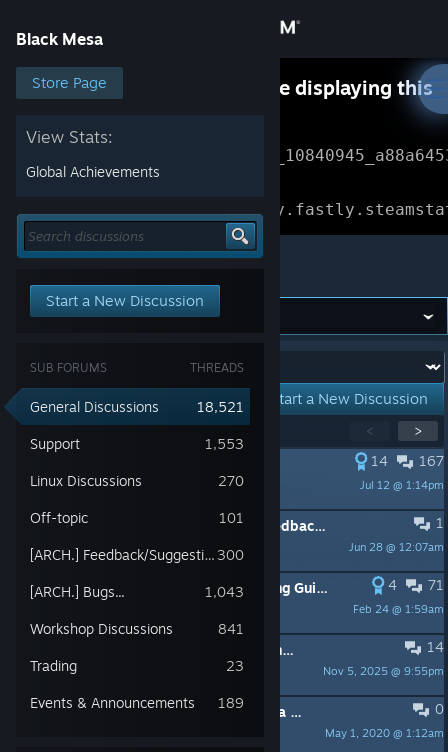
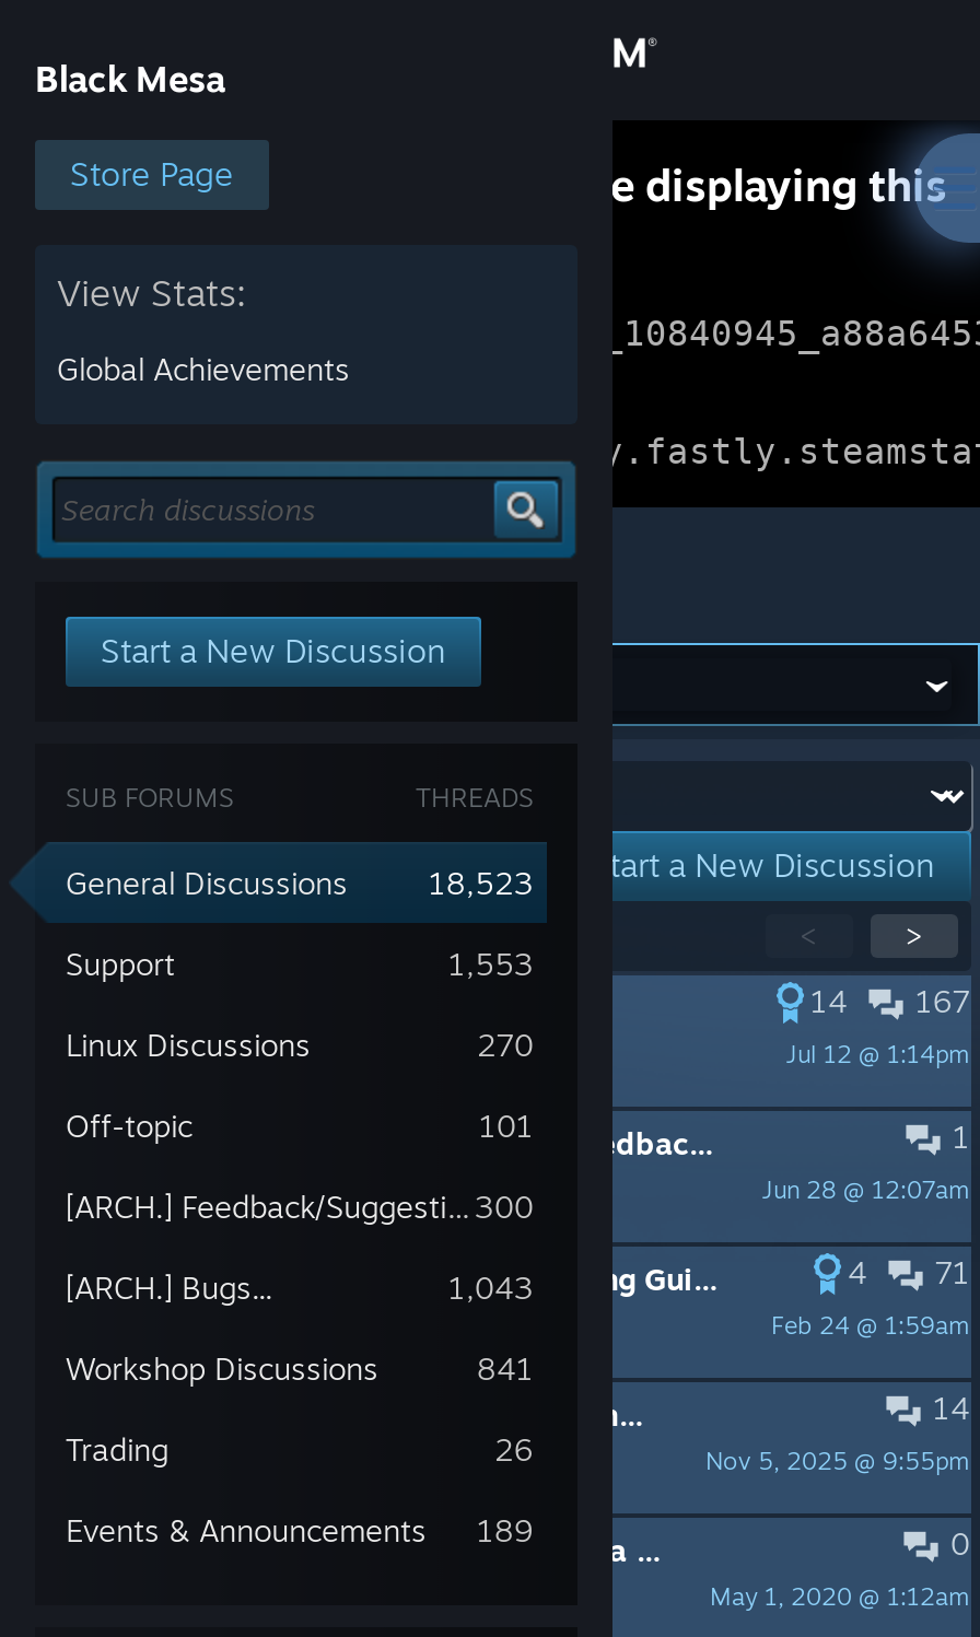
[197,389,427,415] 18,521 Start a New Discussion -> [429,844,935,901] 18,523 Start a New Discussion
[226,657,244,674] 23 -> [494,1430,534,1468] 26

